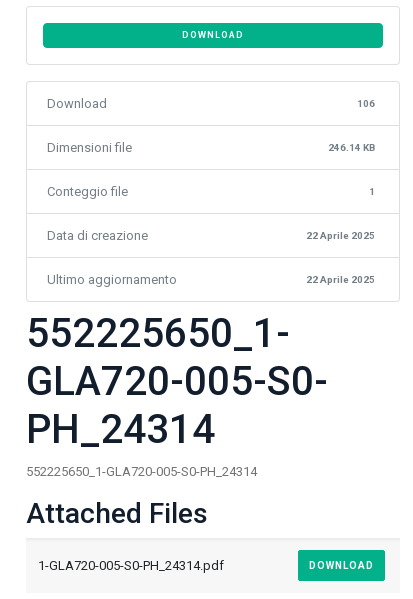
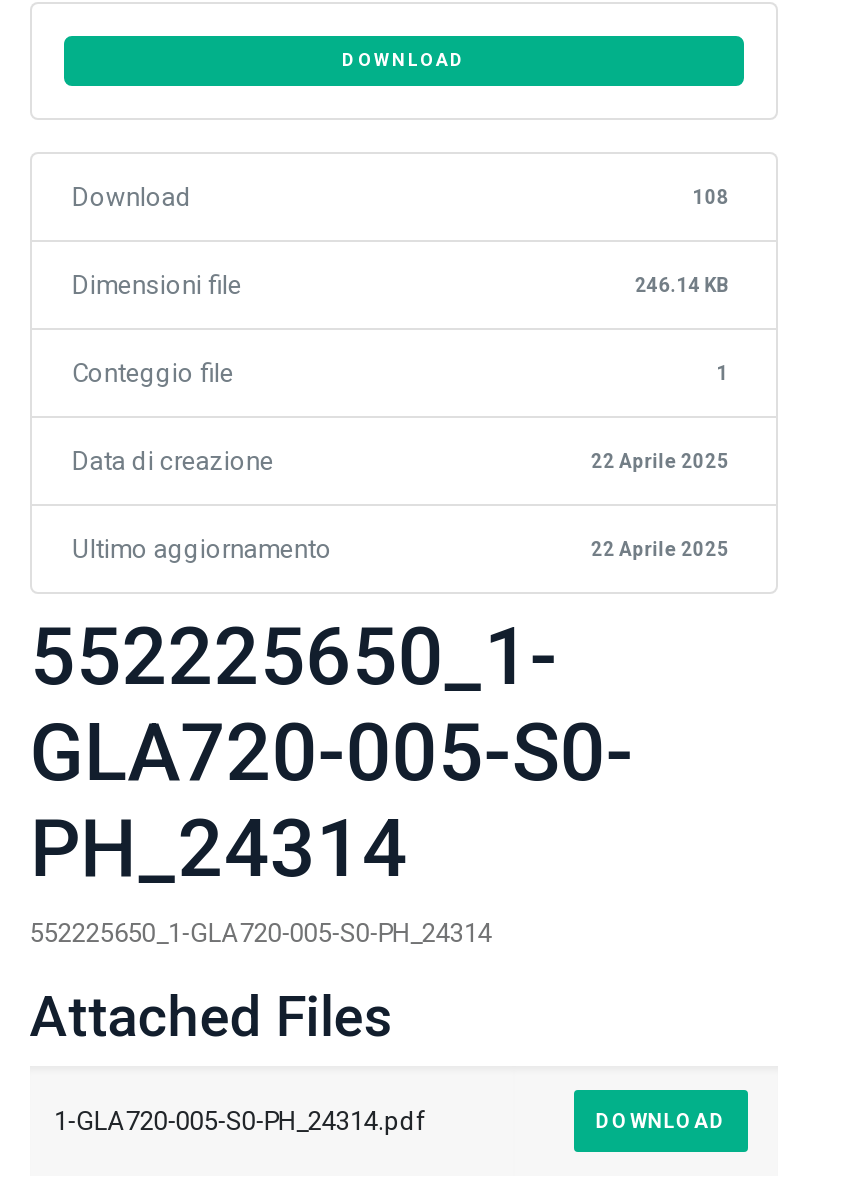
[357,98,375,109] 106 -> [693,186,729,208] 108

